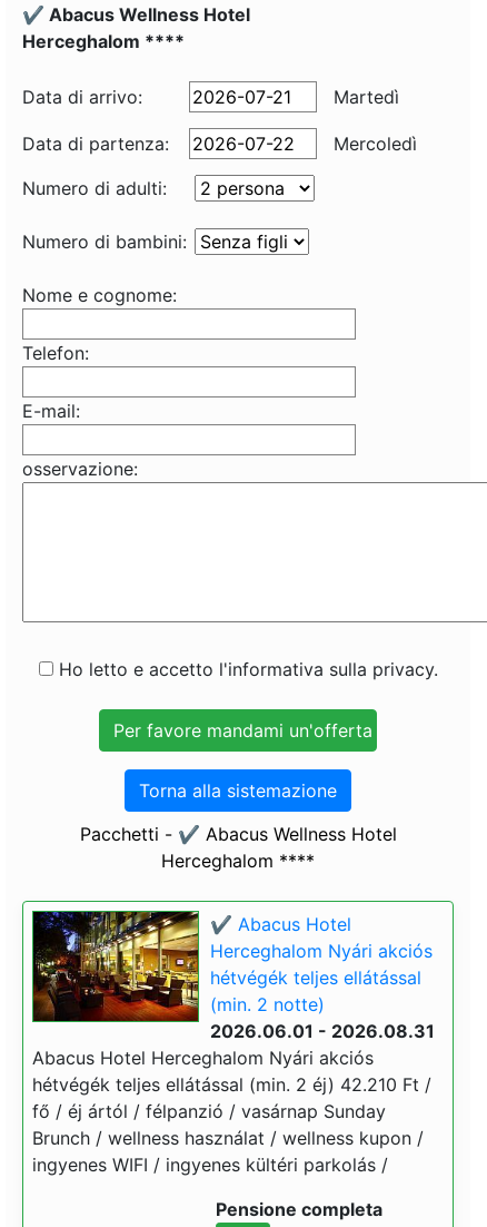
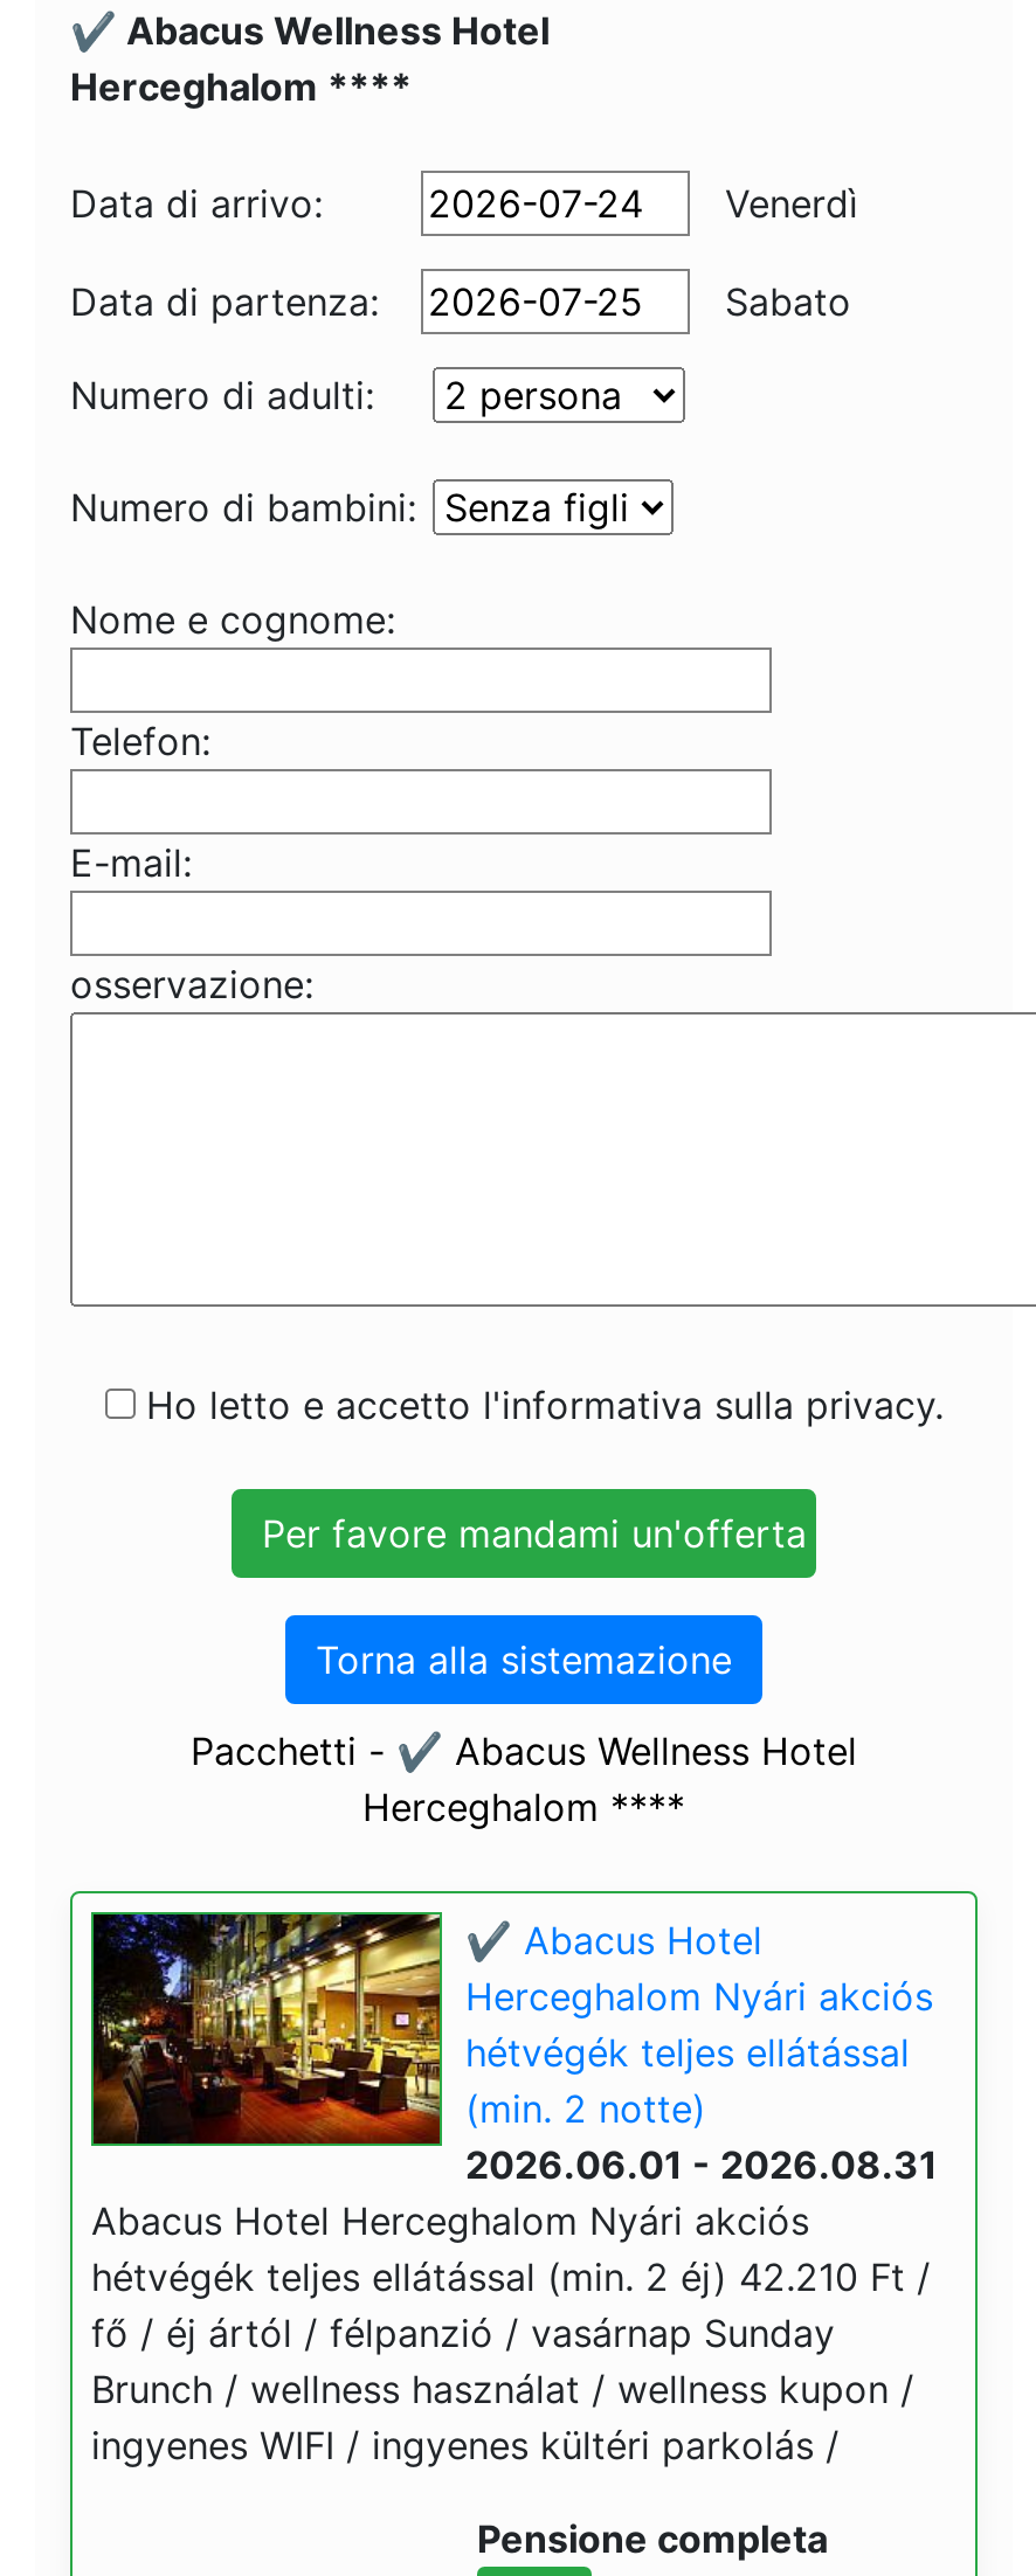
[328,86,399,108] Martedì -> [713,180,858,227] Venerdì
[328,132,417,155] Mercoledì -> [713,278,851,325] Sabato

